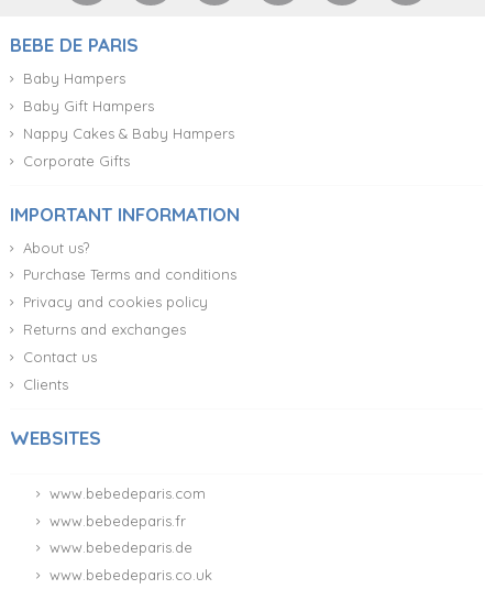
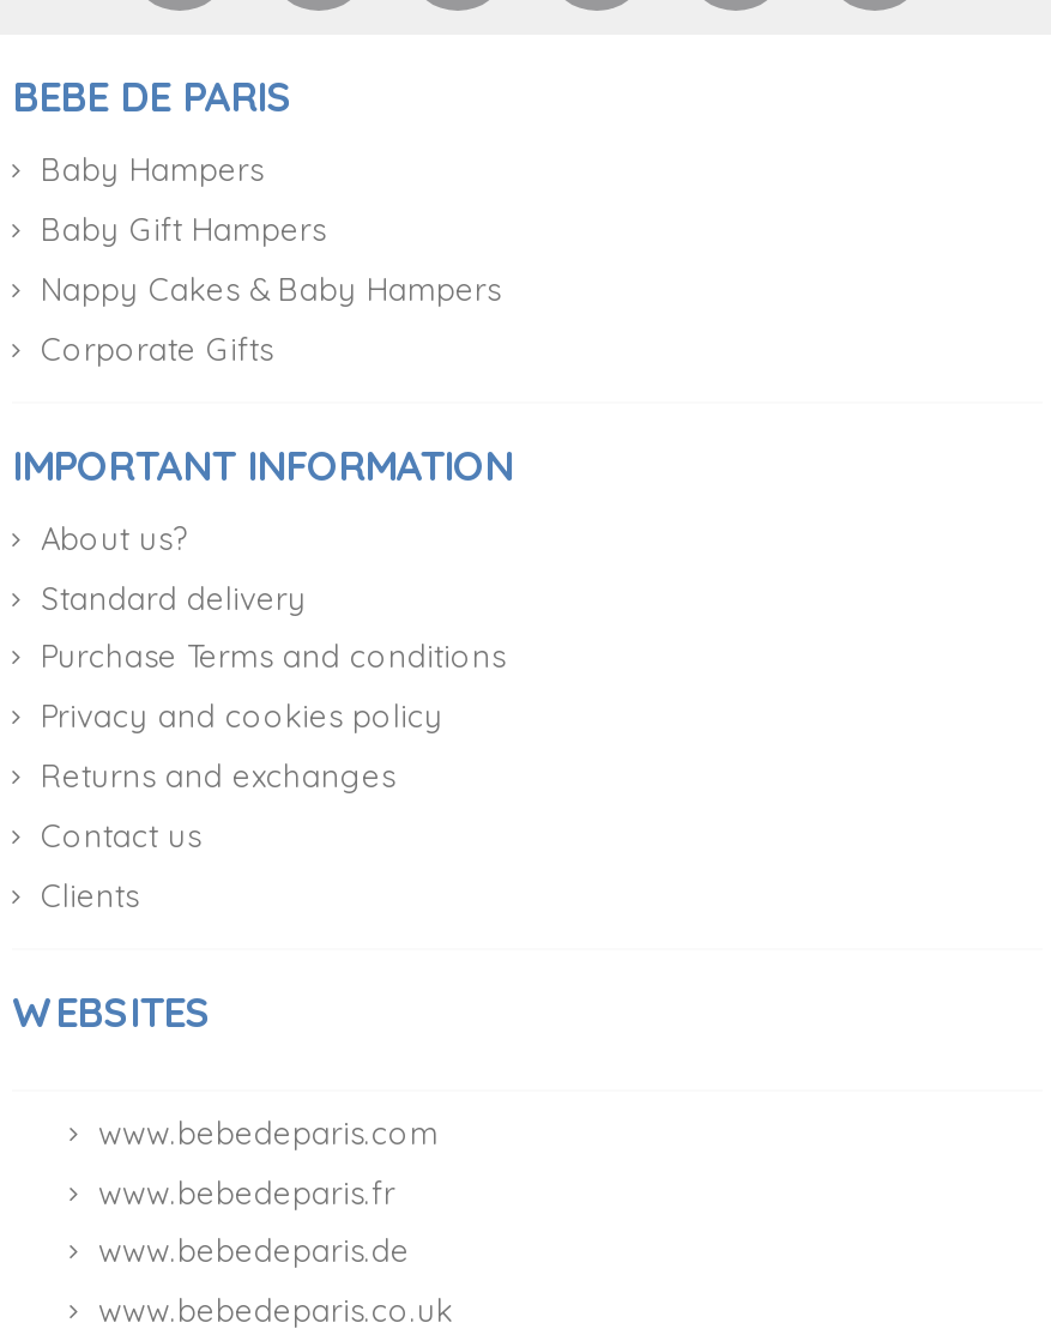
none -> [41,578,307,617] Standard delivery

